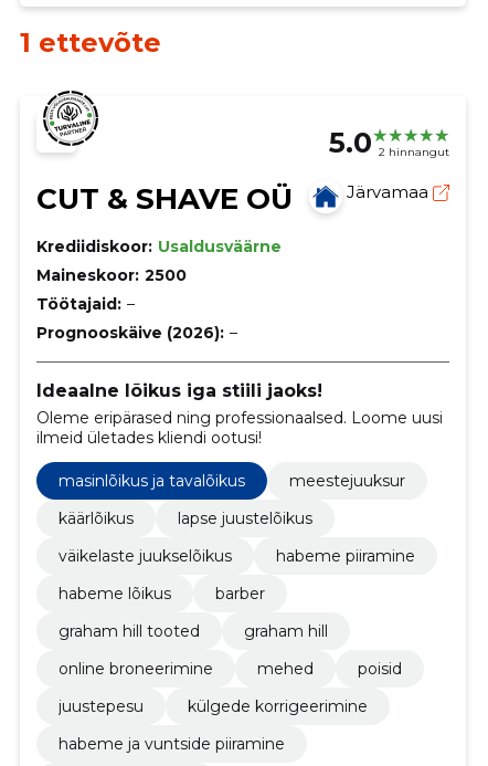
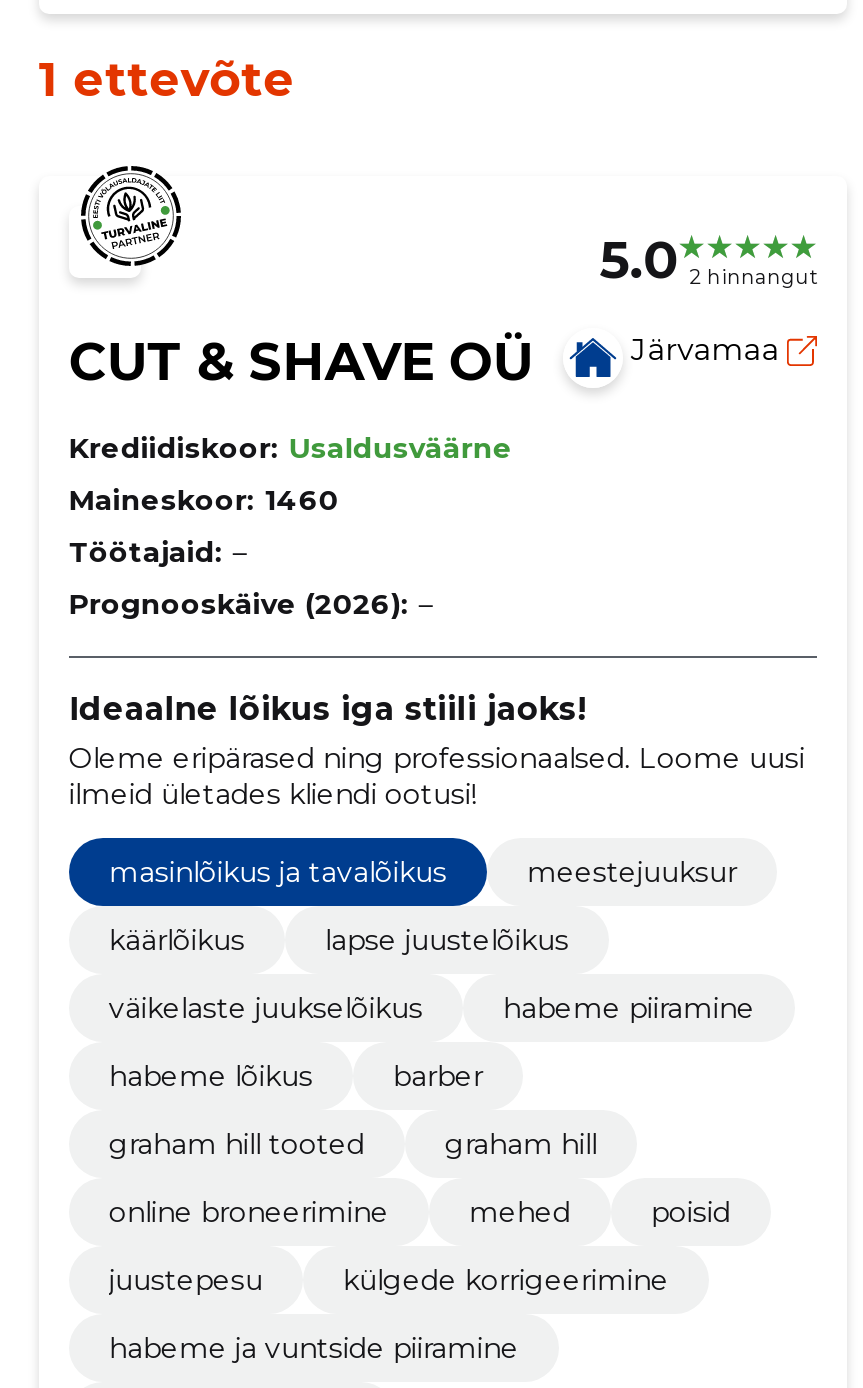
[36,265,186,285] Maineskoor: 2500 -> [69,482,339,518] Maineskoor: 1460

